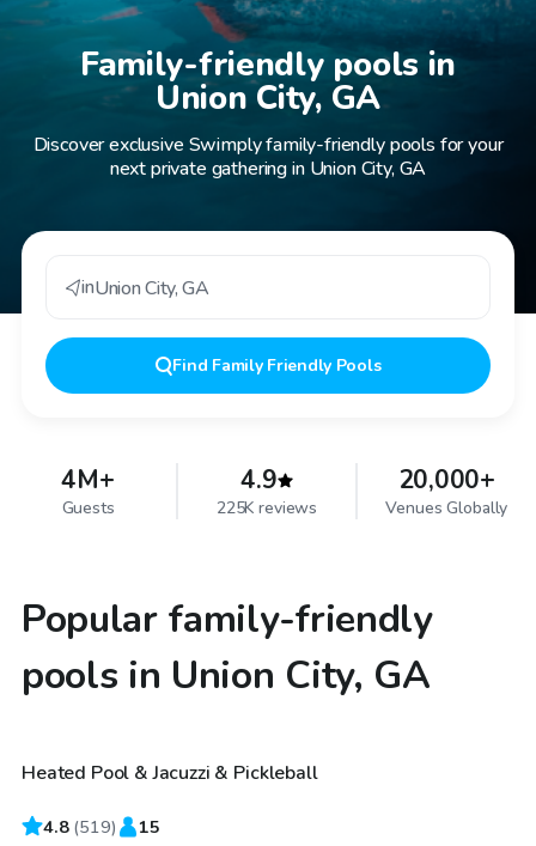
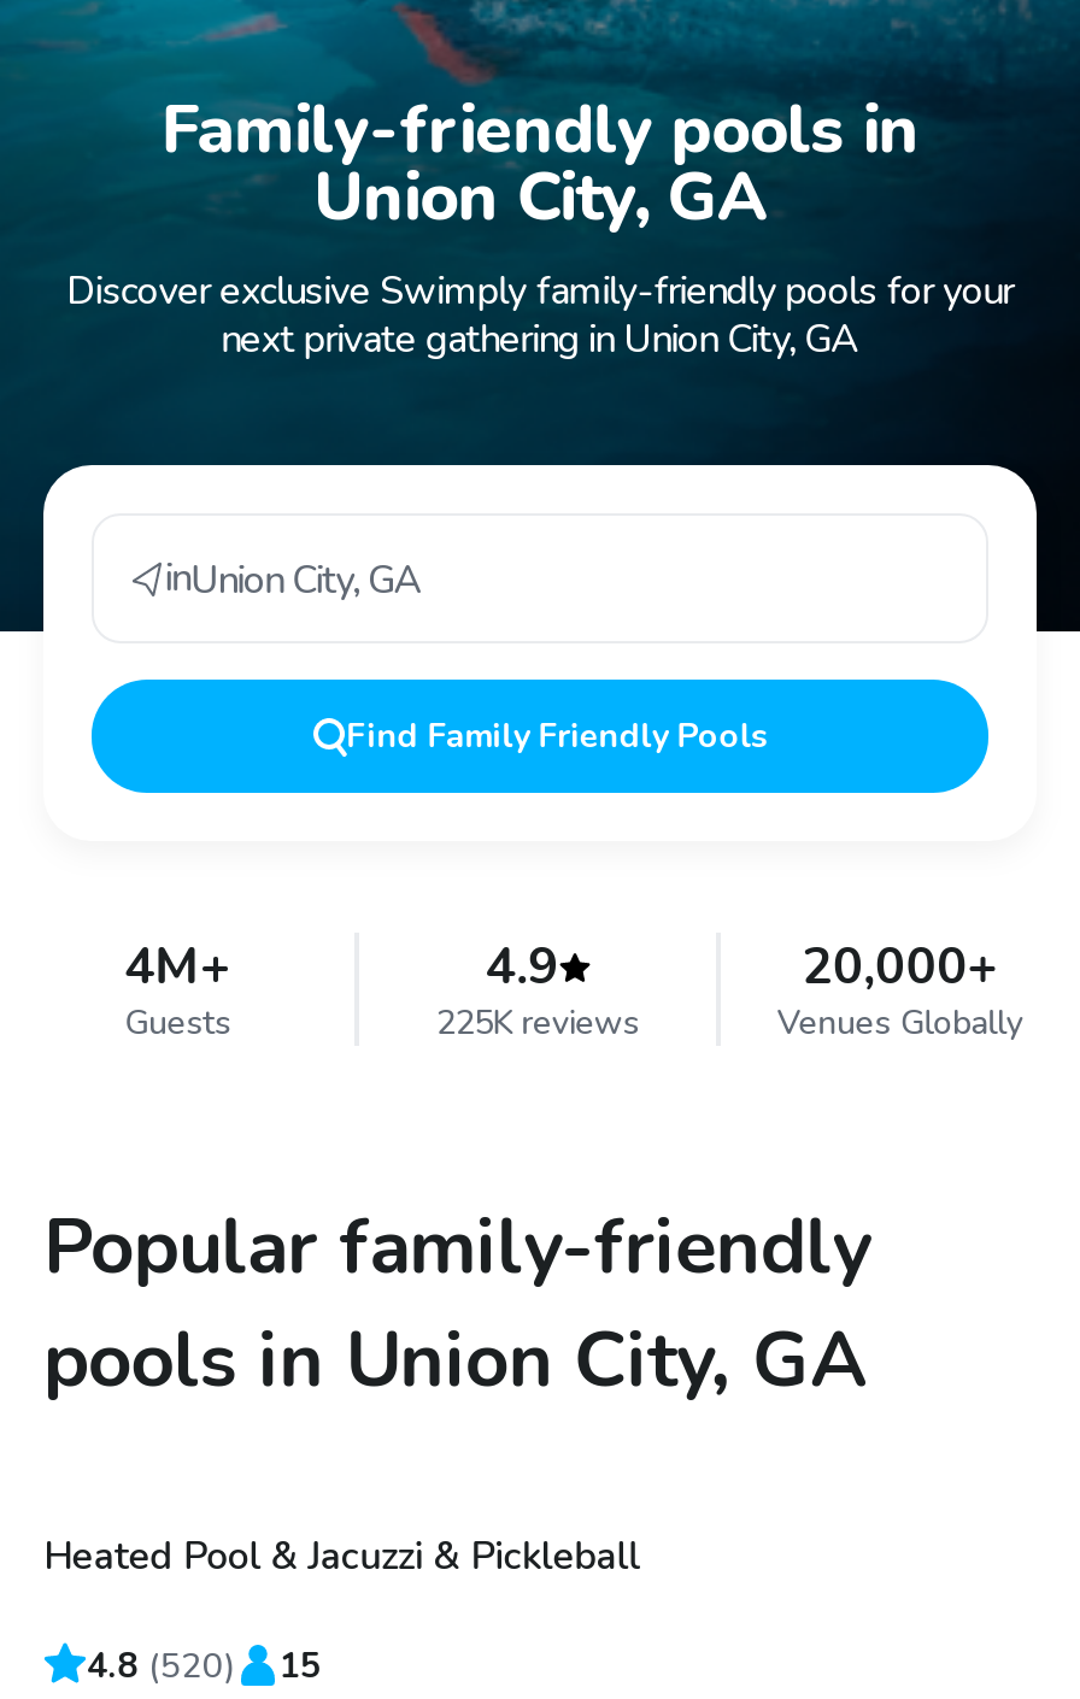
[43,814,160,838] 4.8 (519) 15 -> [87,1640,322,1688] 4.8 (520) 15

